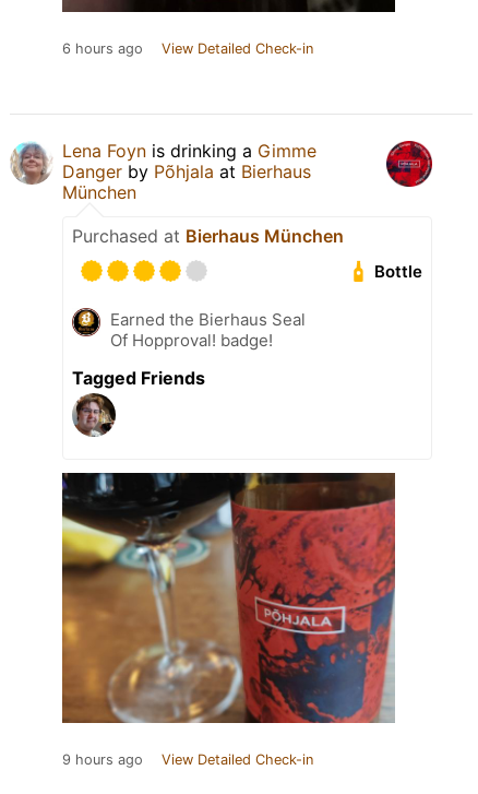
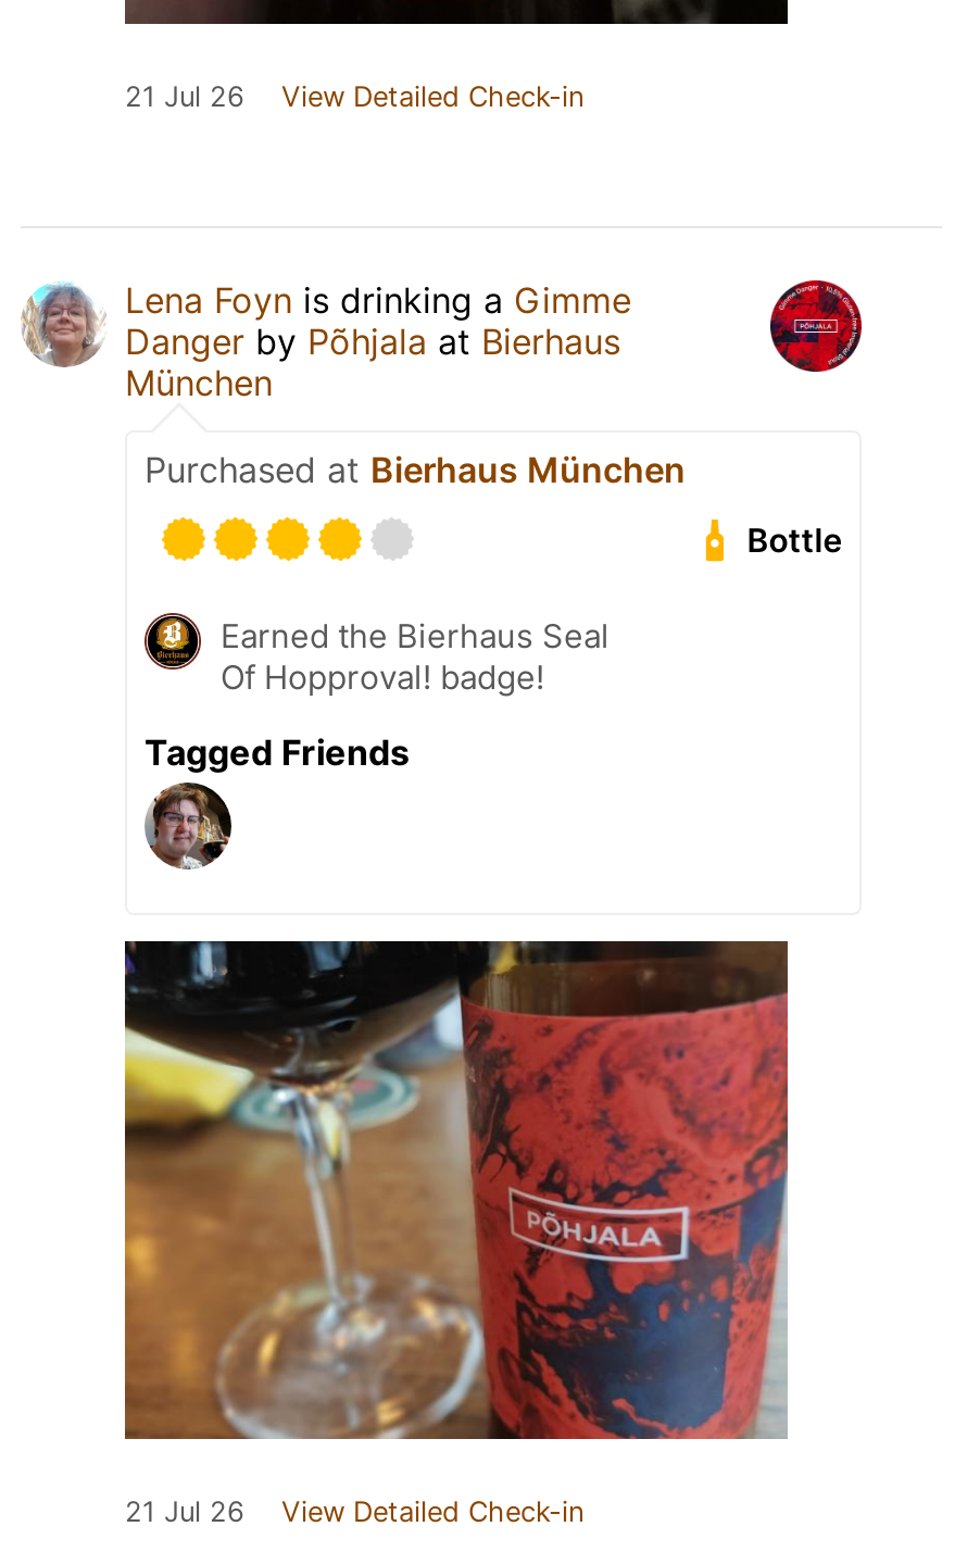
[62,41,313,57] 6 hours ago View Detailed Check-in -> [125,82,583,114] 21 Jul 26 View Detailed Check-in
[62,752,313,768] 9 hours ago View Detailed Check-in -> [125,1497,583,1529] 21 Jul 26 View Detailed Check-in

